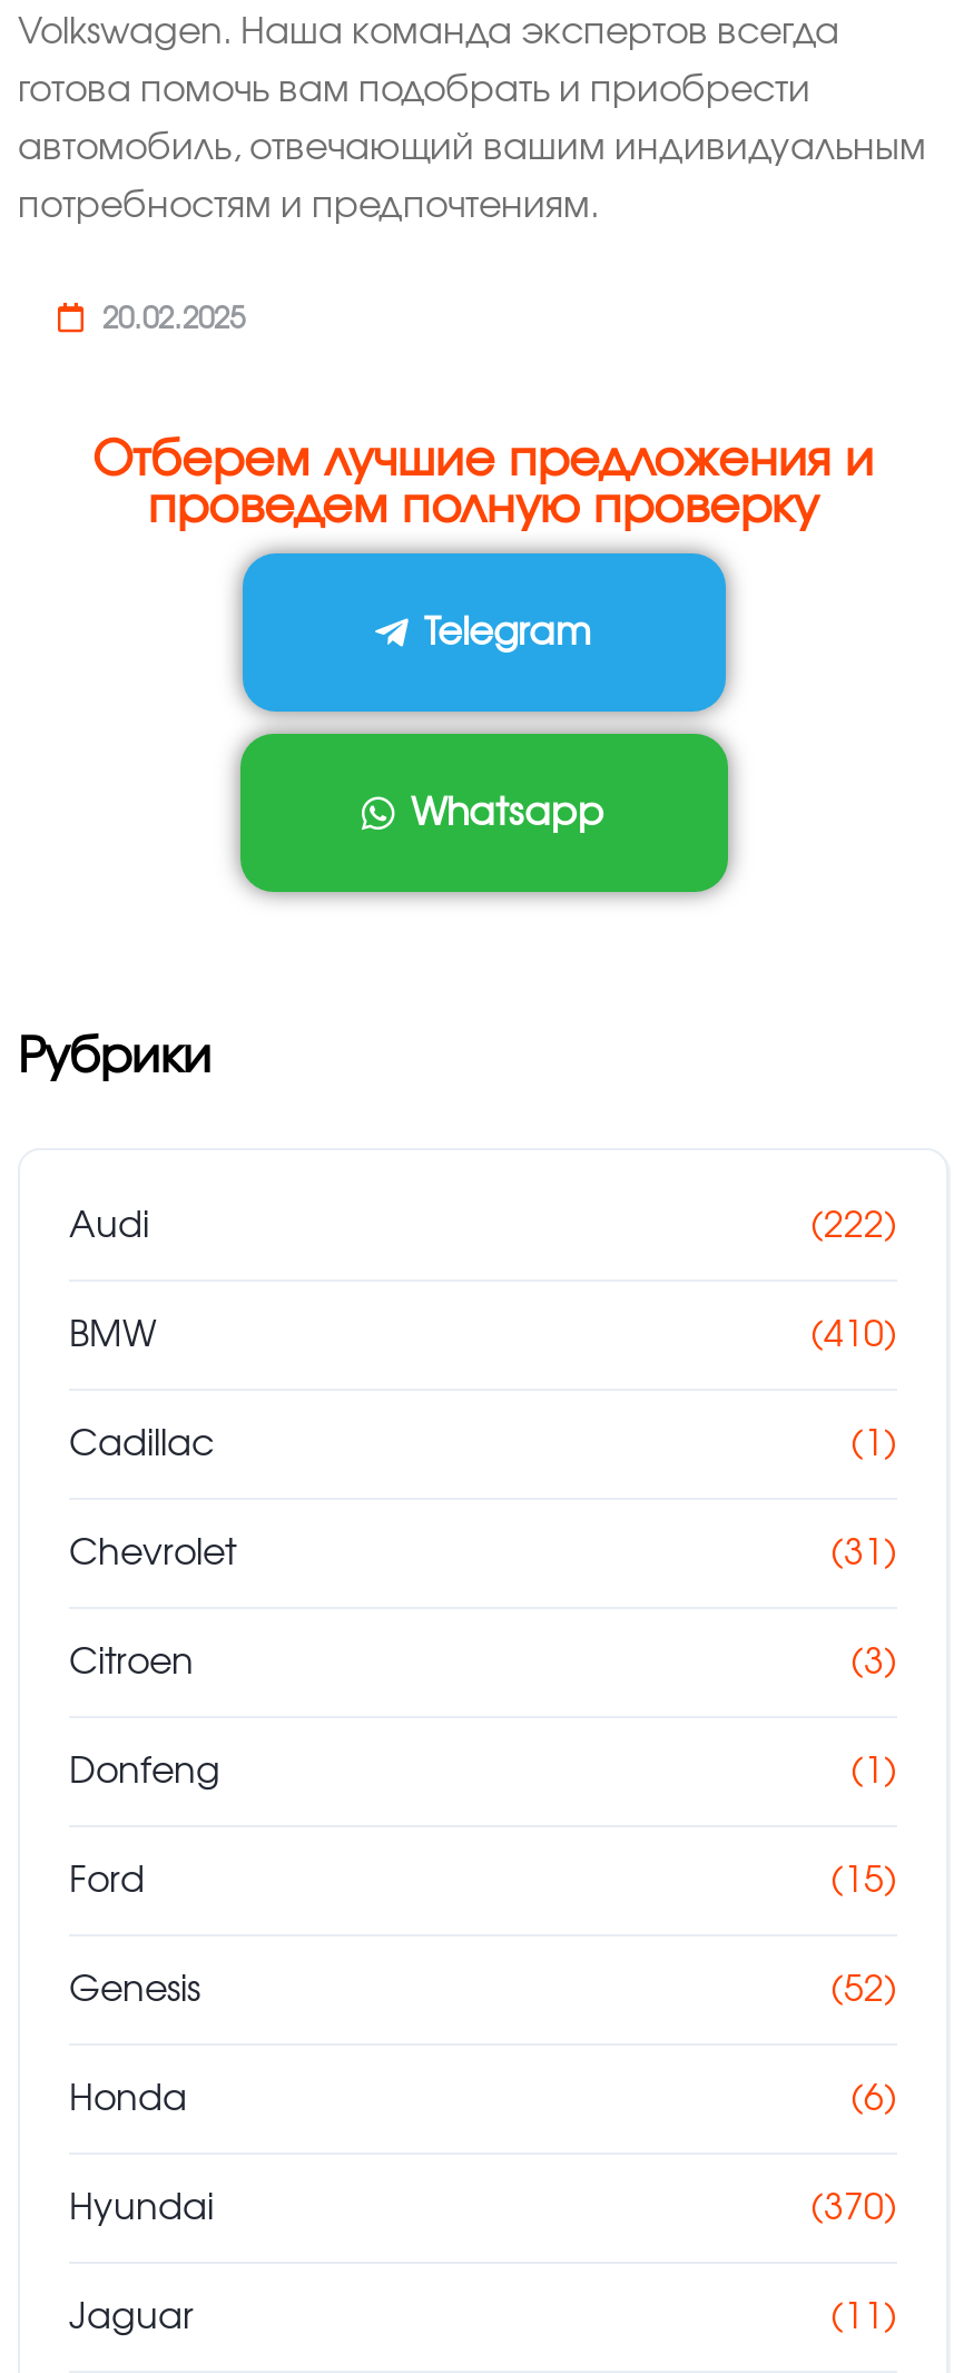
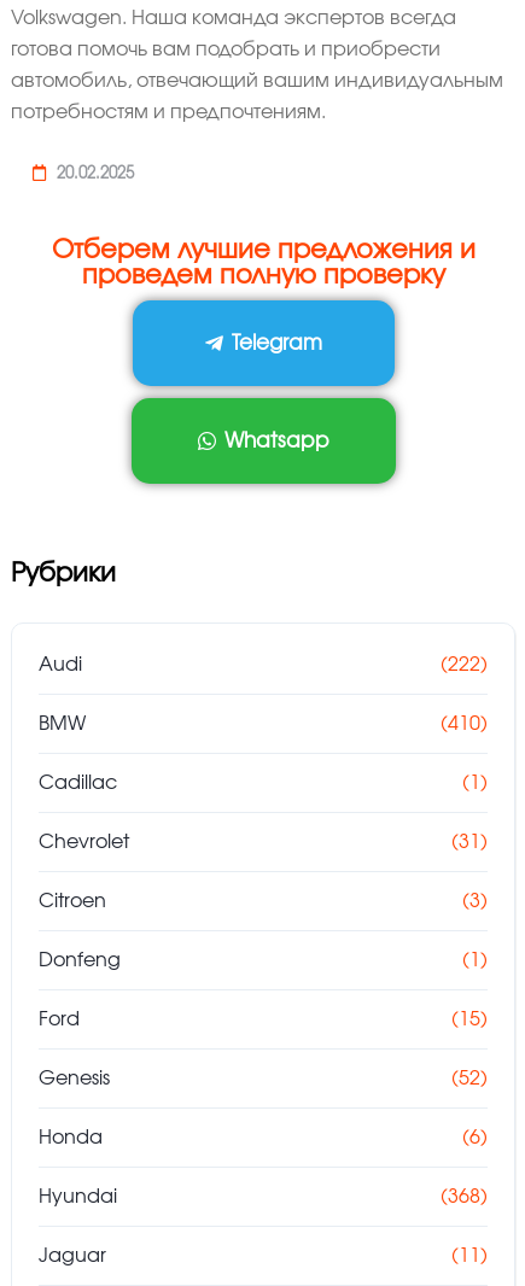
[810,2189,897,2225] (370) -> [441,1186,488,1206] (368)

